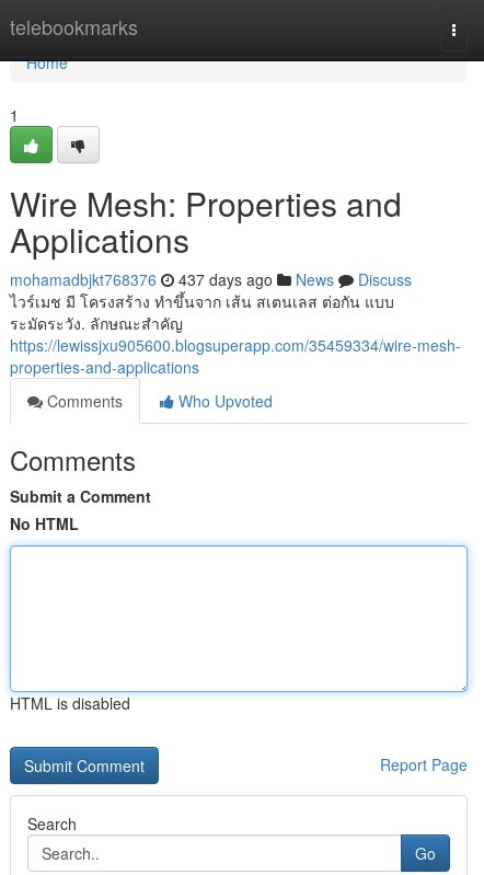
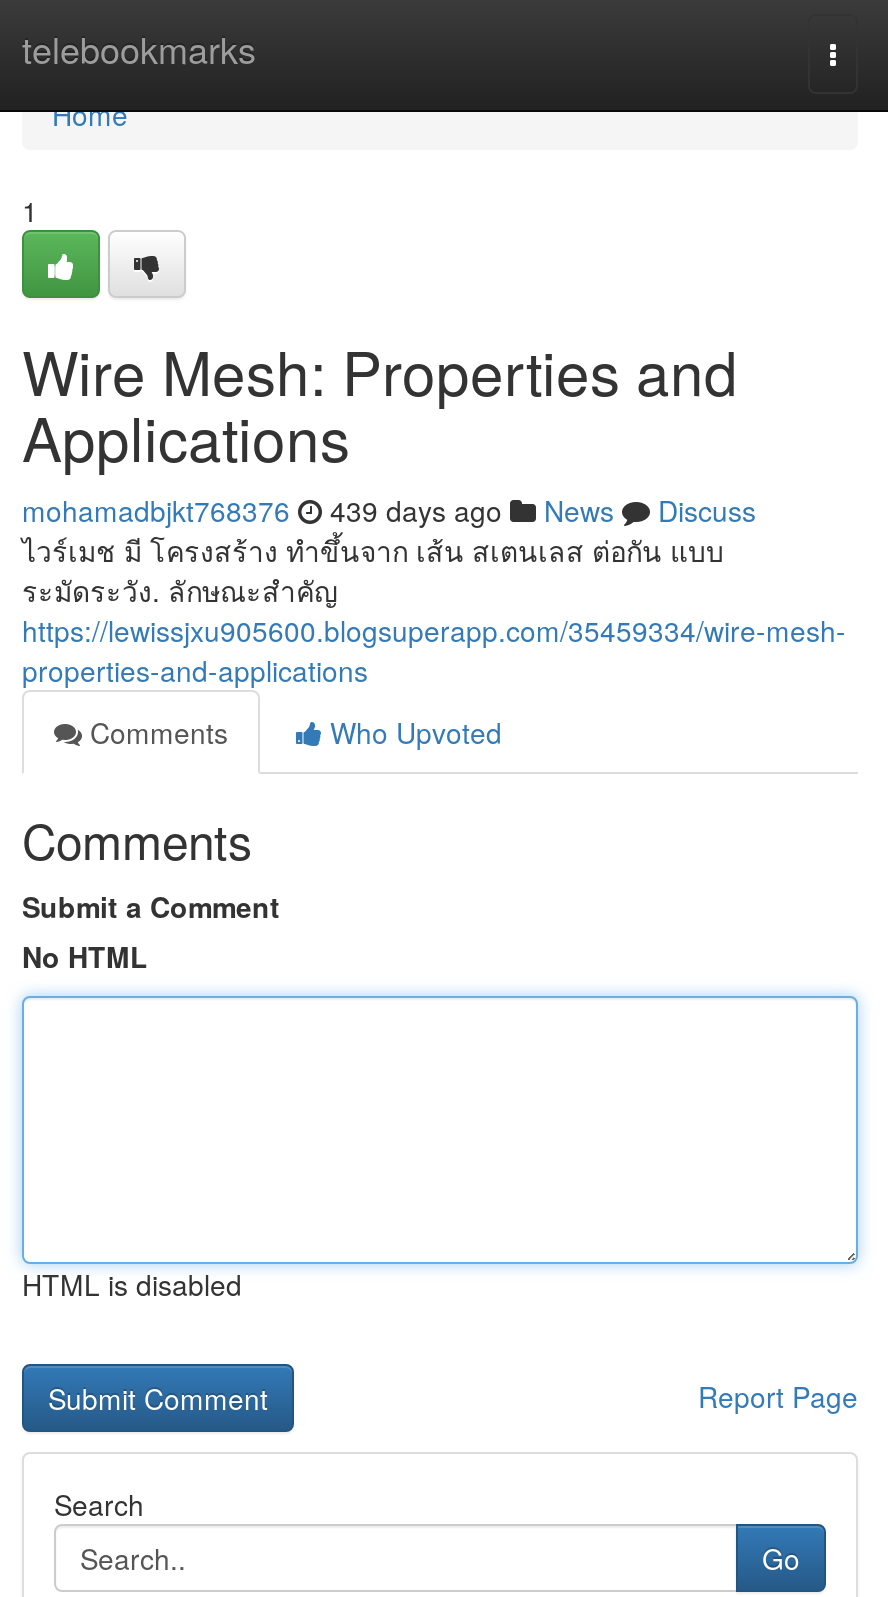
[10,268,412,290] mohamadbjkt768376 437 days ago News Discuss -> [22,490,756,530] mohamadbjkt768376 439 days ago News Discuss

